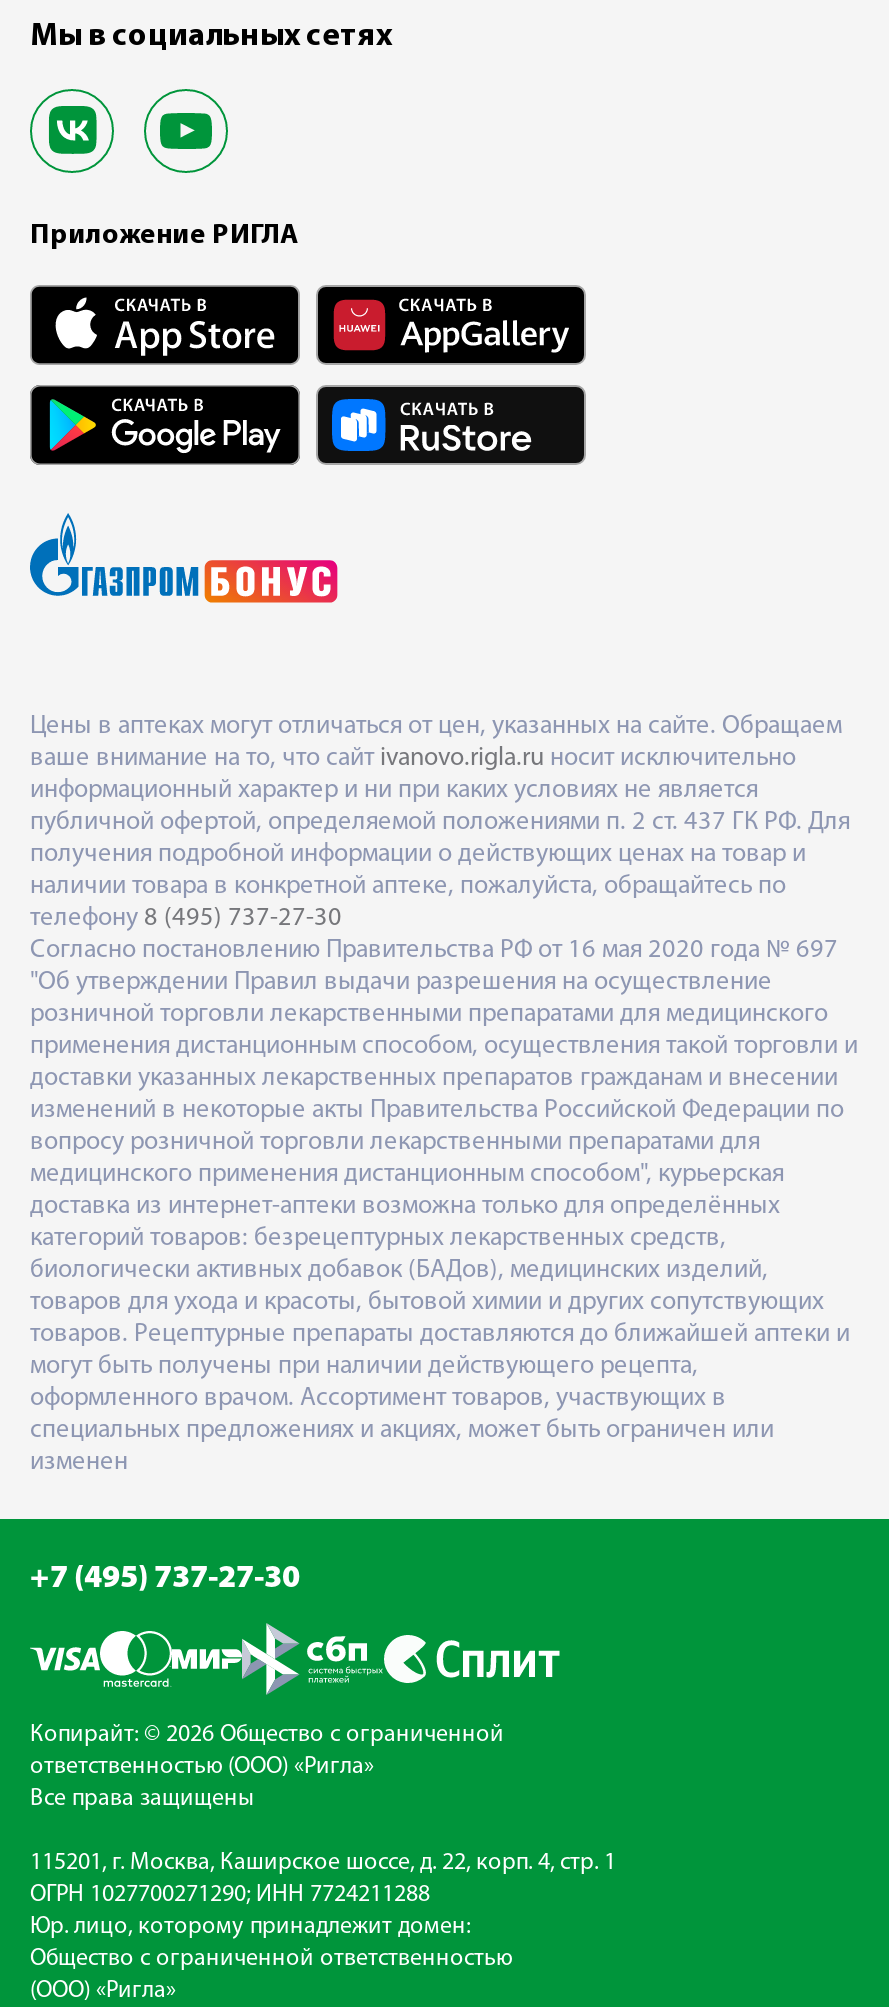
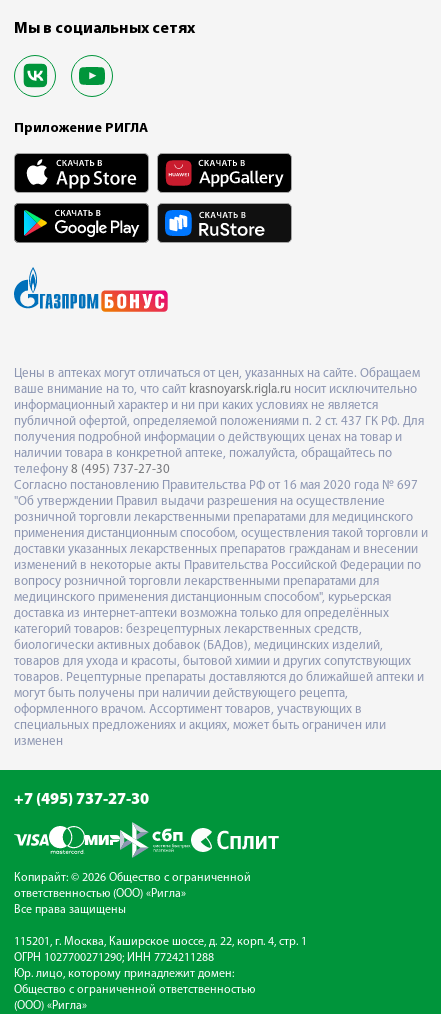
[30,745,796,771] ваше внимание на то, что сайт ivanovo.rigla.ru носит исключительно -> [14,383,417,396] ваше внимание на то, что сайт krasnoyarsk.rigla.ru носит исключительно

